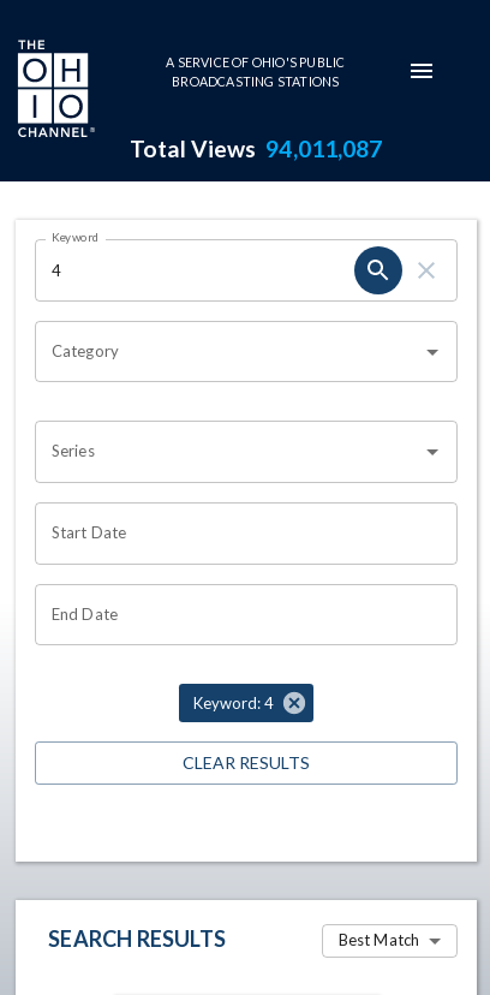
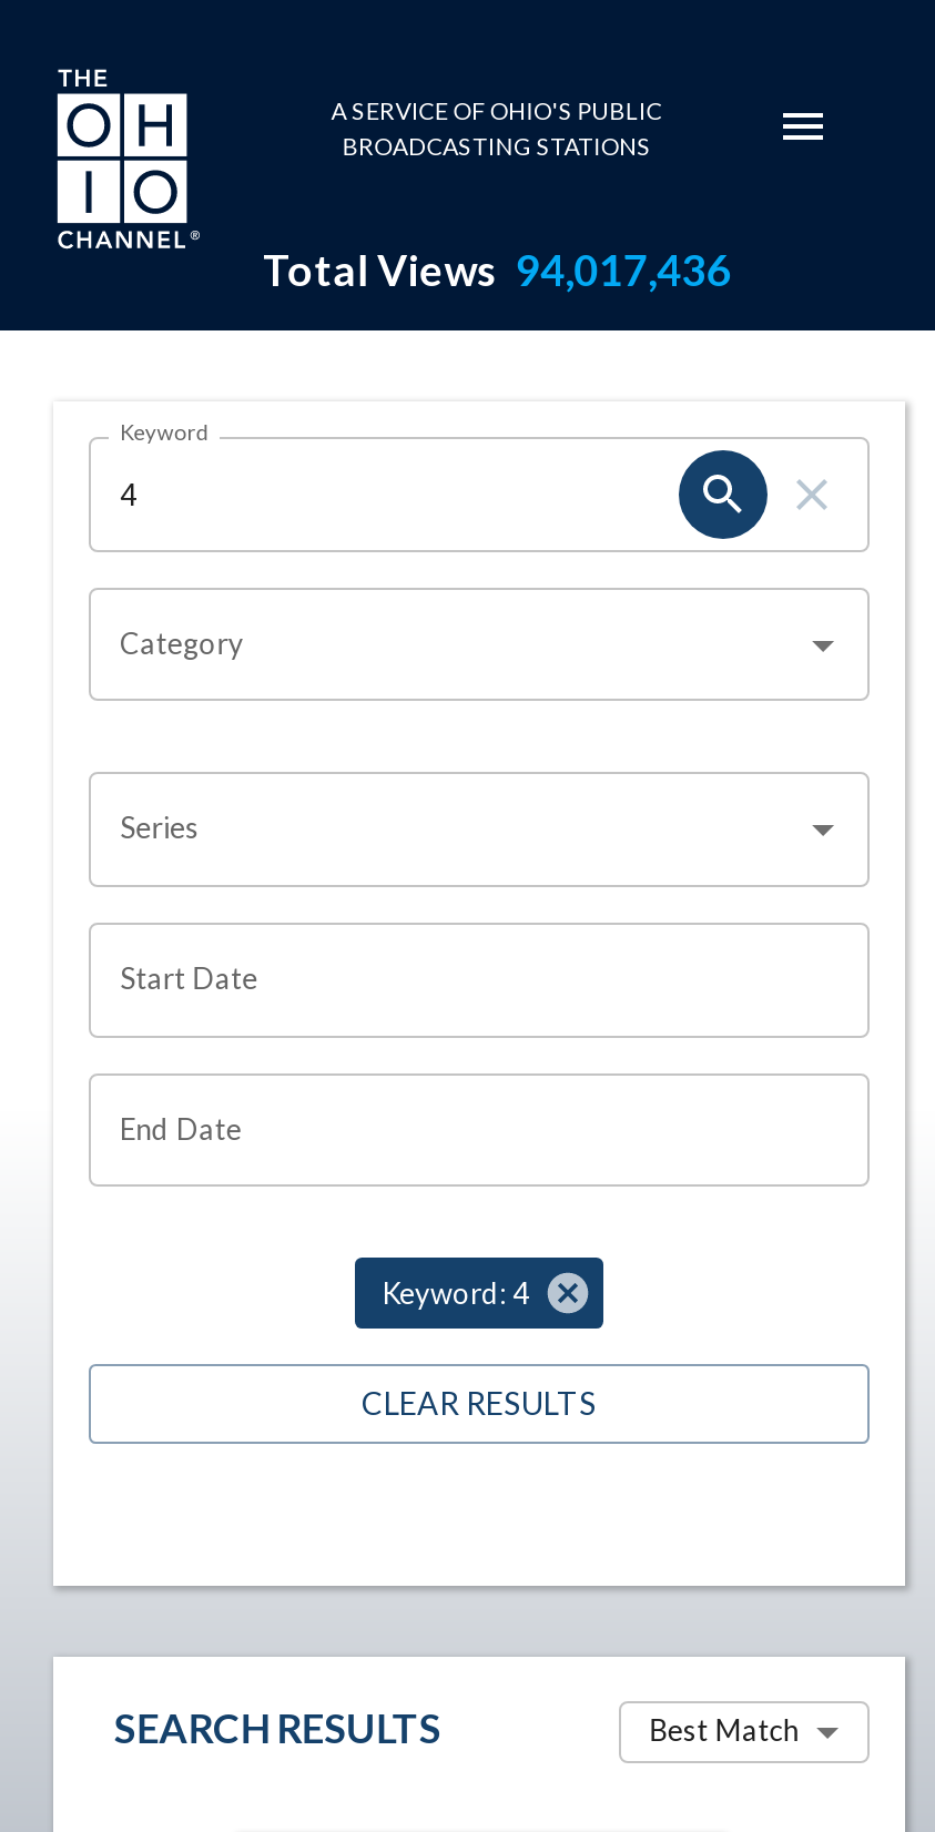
[129,135,382,162] Total Views 94,011,087 -> [263,244,730,295] Total Views 94,017,436

